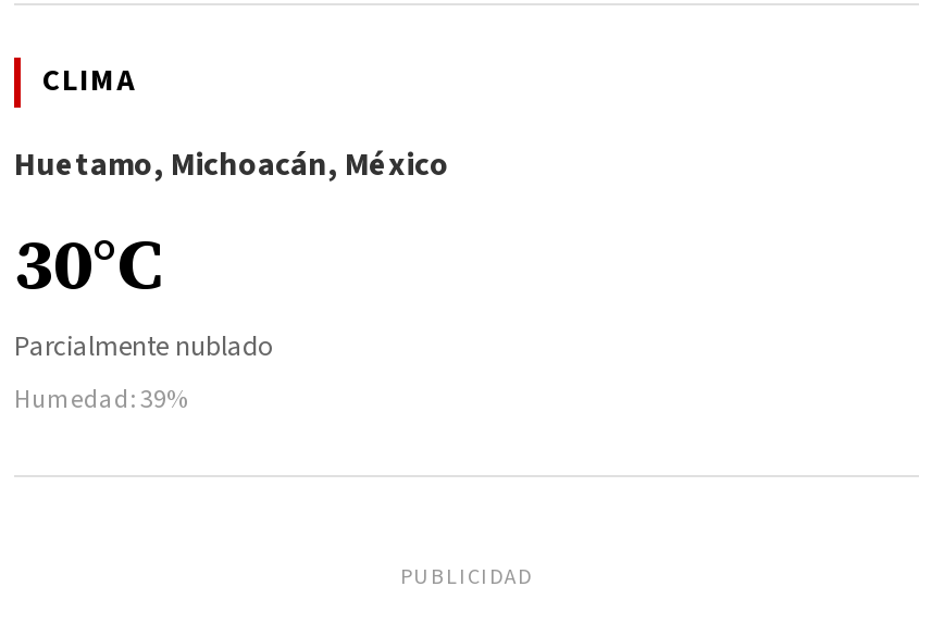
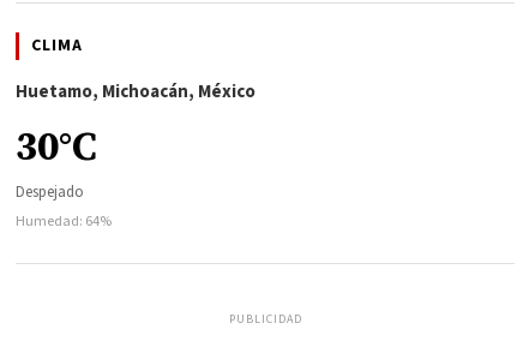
[14,327,275,418] Parcialmente nublado | Humedad: 39% -> [16,182,112,232] Despejado | Humedad: 64%

